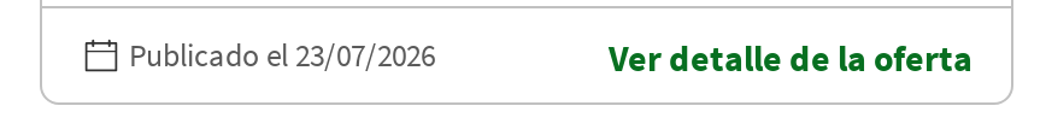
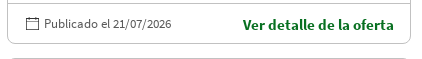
[129,35,435,76] Publicado el 23/07/2026 -> [44,15,171,32] Publicado el 21/07/2026

